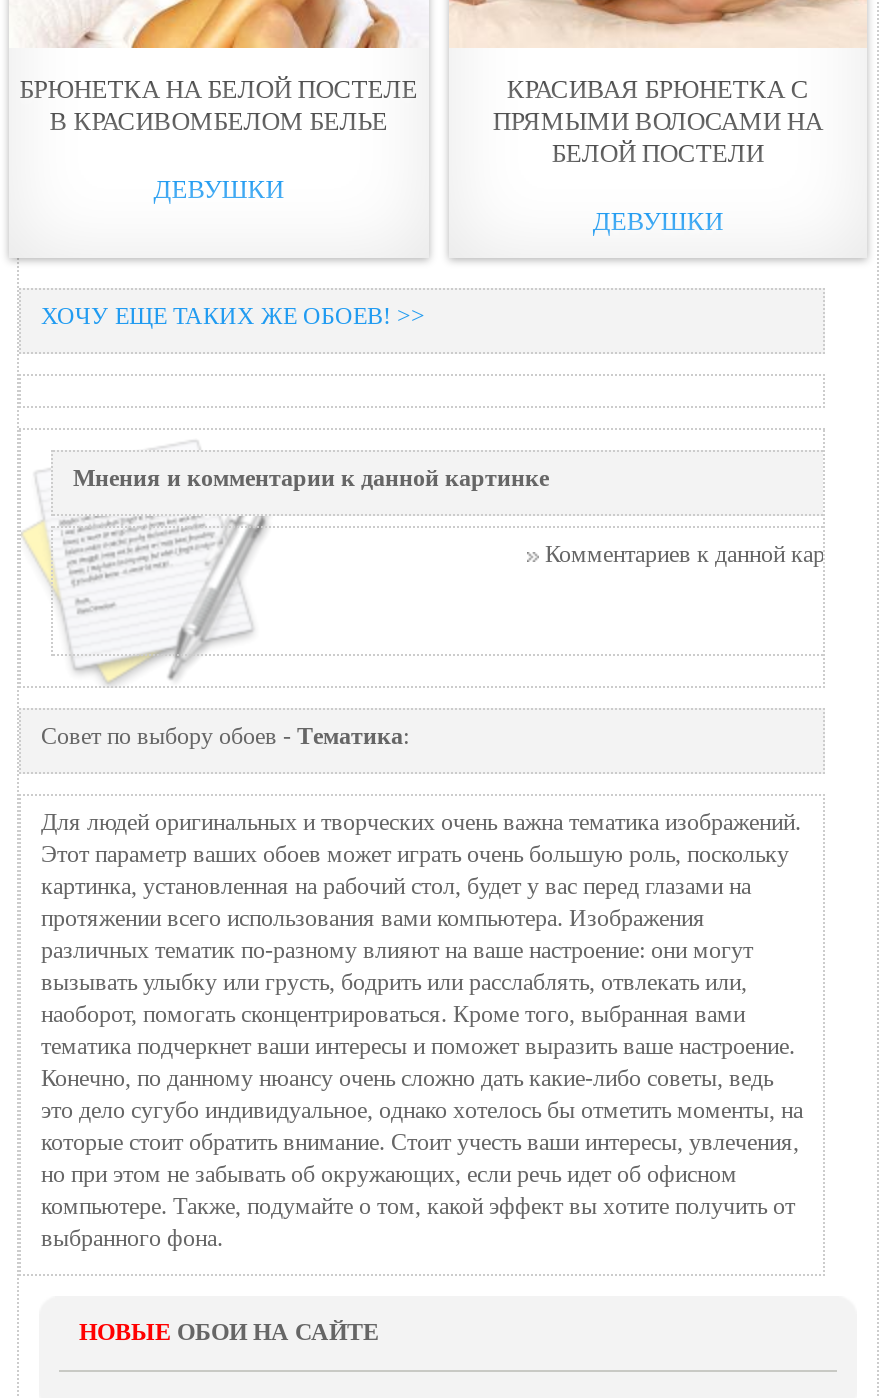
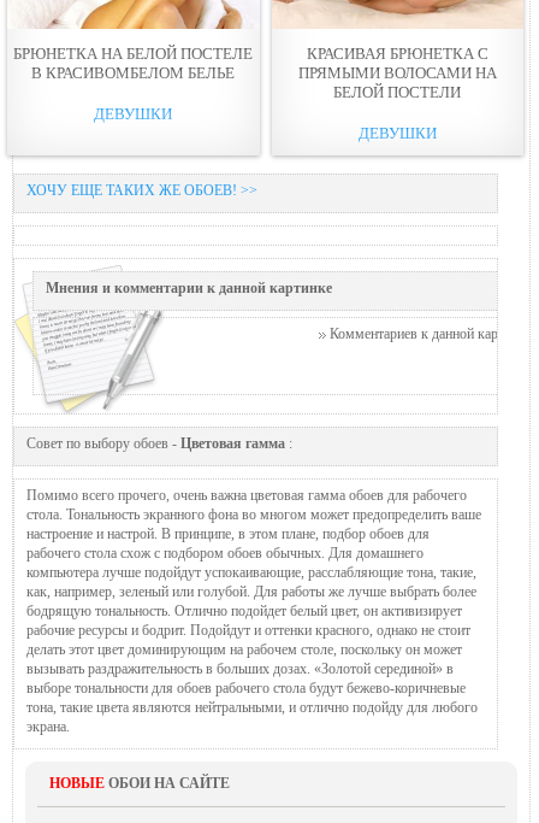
[41,721,409,749] Совет по выбору обоев - Тематика: -> [26,435,292,452] Совет по выбору обоев - Цветовая гамма:
[41,807,803,1251] Для людей оригинальных и творческих очень важна тематика изображений. | Этот параметр ваших обоев может играть очень большую роль, поскольку | картинка, установленная на рабочий стол, будет у вас перед глазами на | протяжении всего использования вами компьютера. Изображения | различных тематик по-разному влияют на ваше настроение: они могут | вызывать улыбку или грусть, бодрить или расслаблять, отвлекать или, | наоборот, помогать сконцентрироваться. Кроме того, выбранная вами | тематика подчеркнет ваши интересы и поможет выразить ваше настроение. | Конечно, по данному нюансу очень сложно дать какие-либо советы, ведь | это дело сугубо индивидуальное, однако хотелось бы отметить моменты, на | которые стоит обратить внимание. Стоит учесть ваши интересы, увлечения, | но при этом не забывать об окружающих, если речь идет об офисном | компьютере. Также, подумайте о том, какой эффект вы хотите получить от | выбранного фона. -> [26,486,481,735] Помимо всего прочего, очень важна цветовая гамма обоев для рабочего | стола. Тональность экранного фона во многом может предопределить ваше | настроение и настрой. В принципе, в этом плане, подбор обоев для | рабочего стола схож с подбором обоев обычных. Для домашнего | компьютера лучше подойдут успокаивающие, расслабляющие тона, такие, | как, например, зеленый или голубой. Для работы же лучше выбрать более | бодрящую тональность. Отлично подойдет белый цвет, он активизирует | рабочие ресурсы и бодрит. Подойдут и оттенки красного, однако не стоит | делать этот цвет доминирующим на рабочем столе, поскольку он может | вызывать раздражительность в больших дозах. «Золотой серединой» в | выборе тональности для обоев рабочего стола будут бежево-коричневые | тона, такие цвета являются нейтральными, и отлично подойду для любого | экрана.

